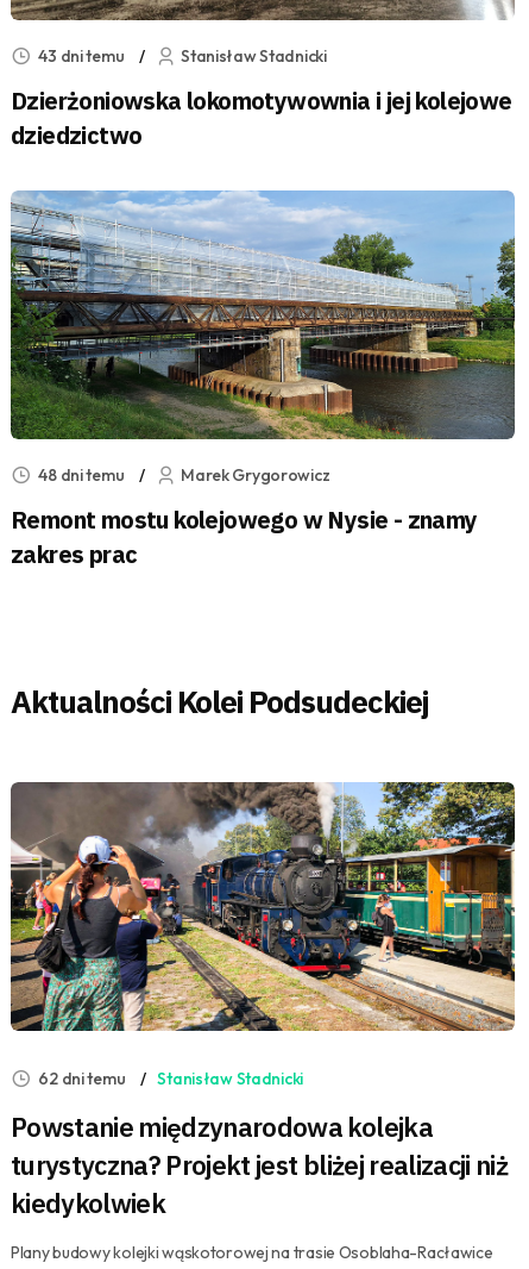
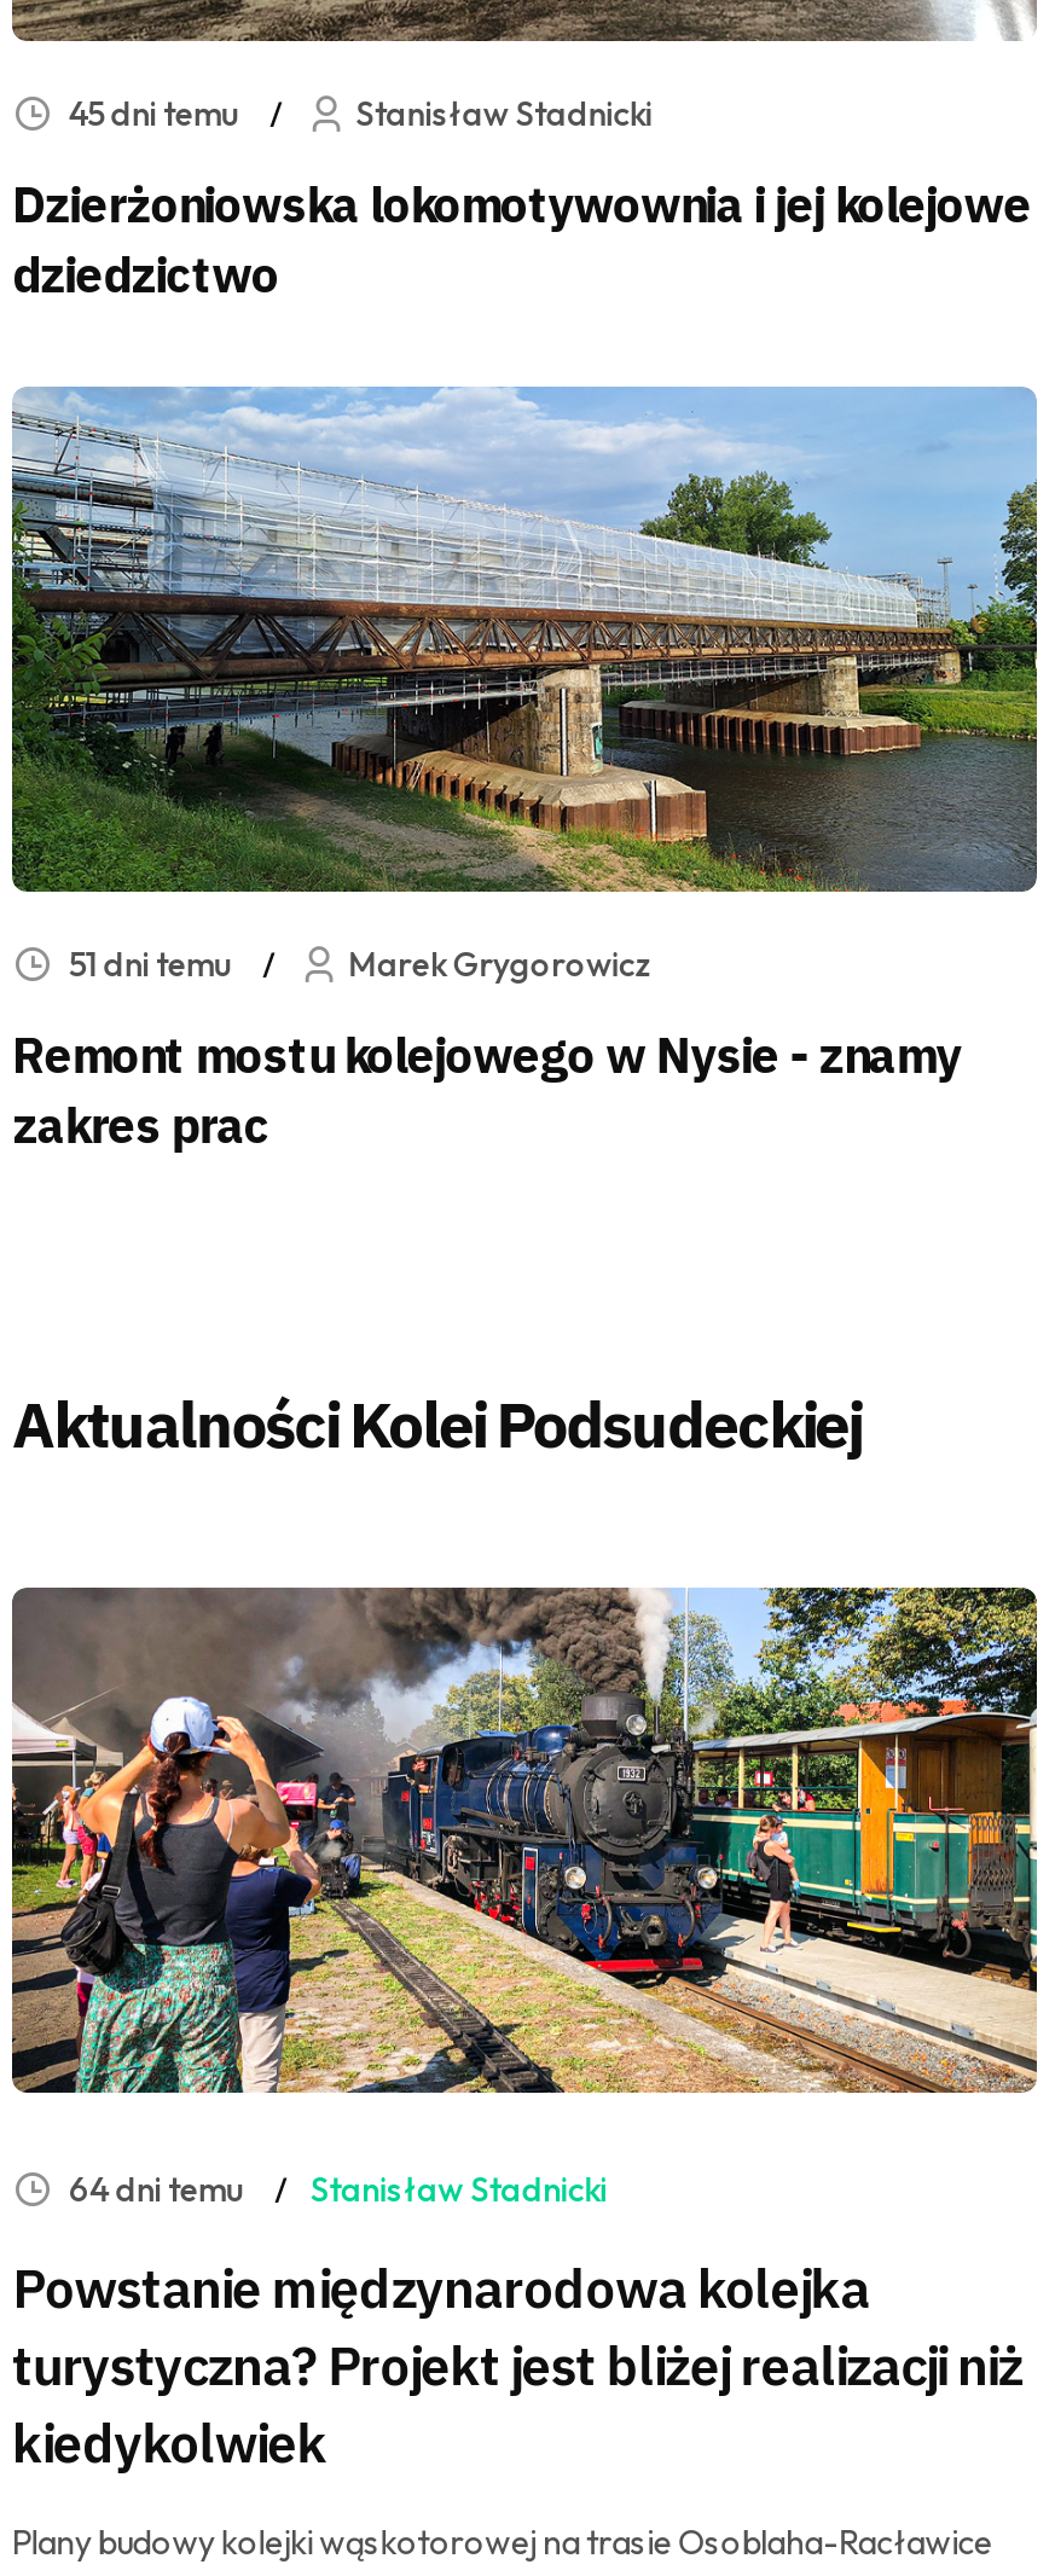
[35,45,124,66] 43 dni temu -> [62,91,240,134] 45 dni temu
[35,464,124,485] 48 dni temu -> [62,942,233,985] 51 dni temu
[35,1068,303,1089] 62 dni temu Stanisław Stadnicki -> [62,2168,607,2211] 64 dni temu Stanisław Stadnicki

